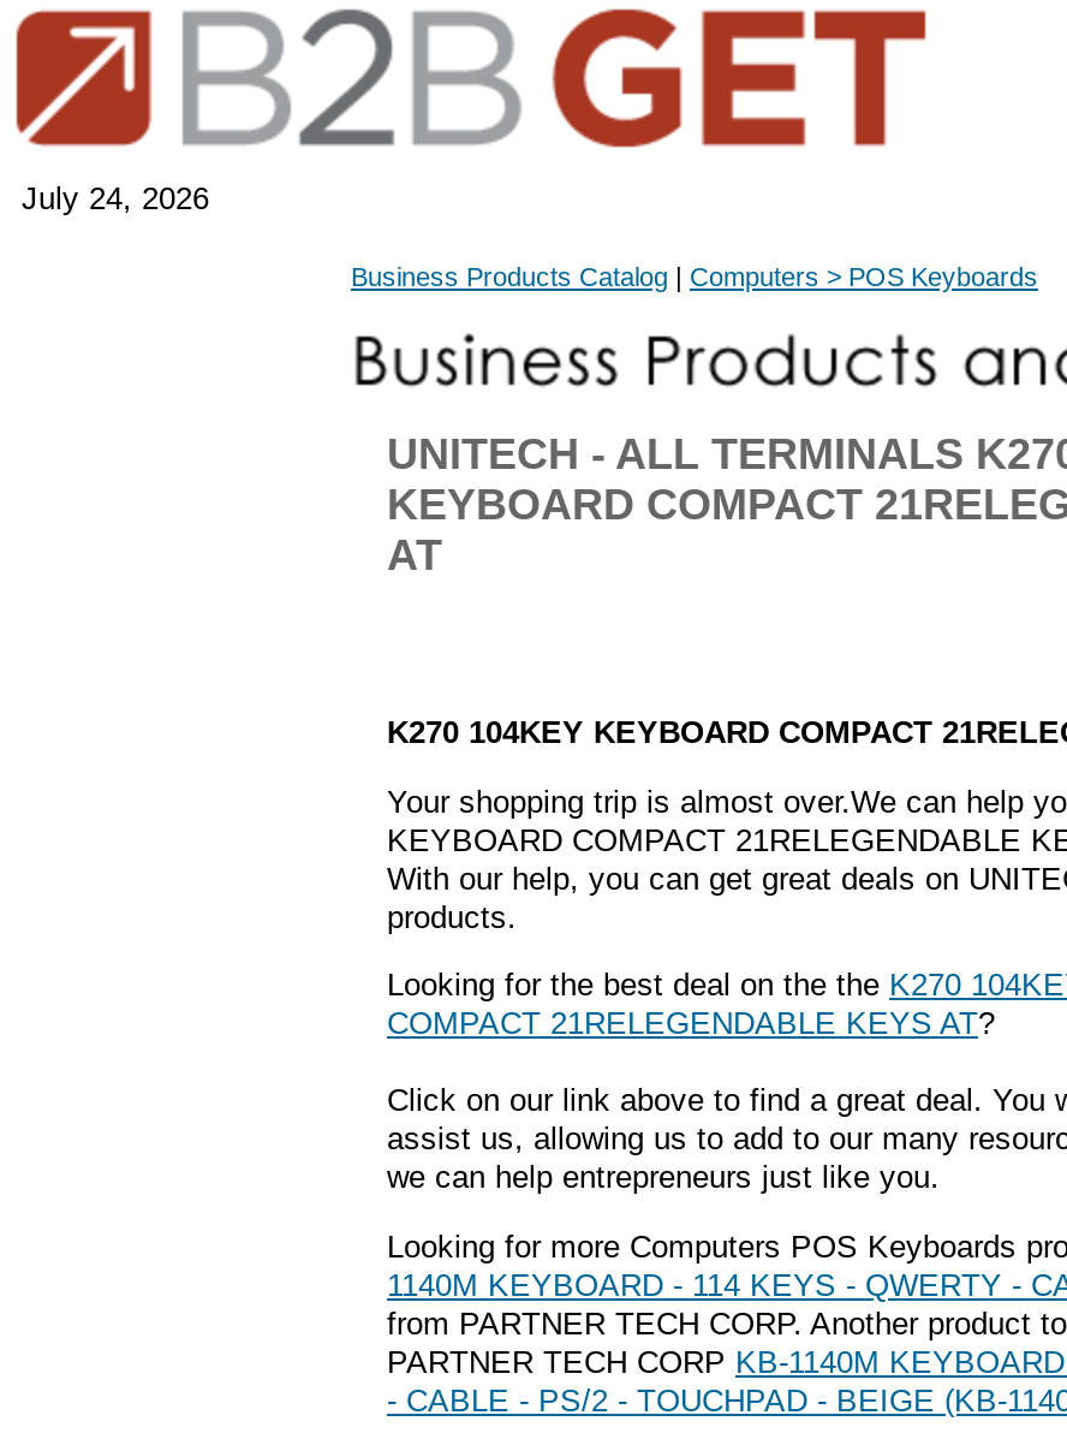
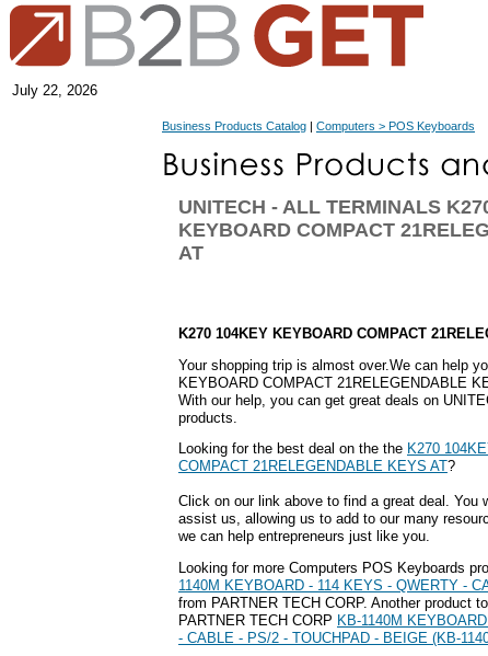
[22,180,209,216] July 24, 2026 -> [12,82,97,99] July 22, 2026

